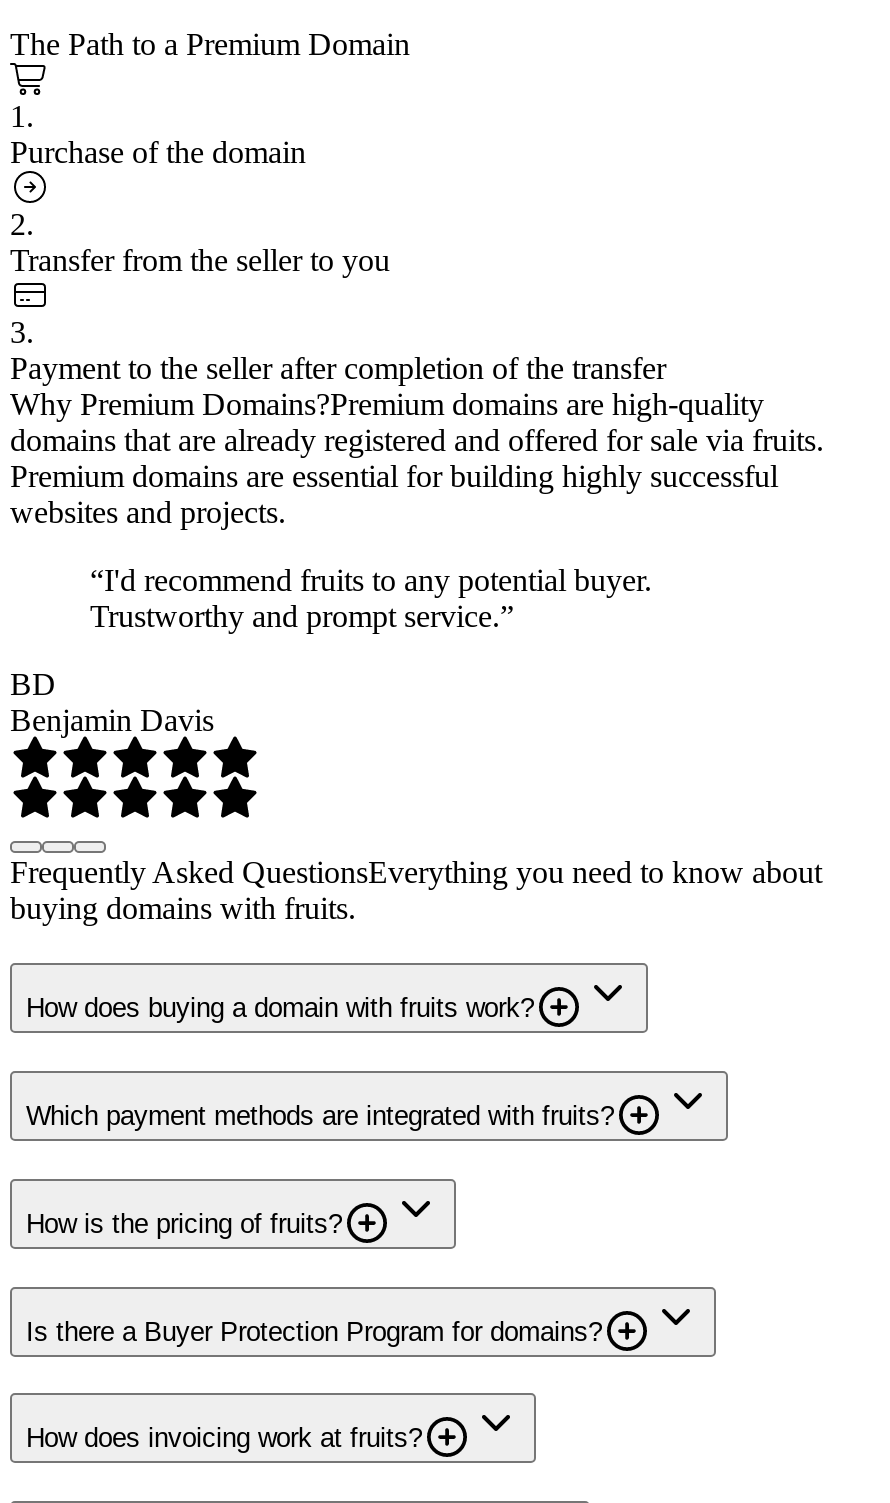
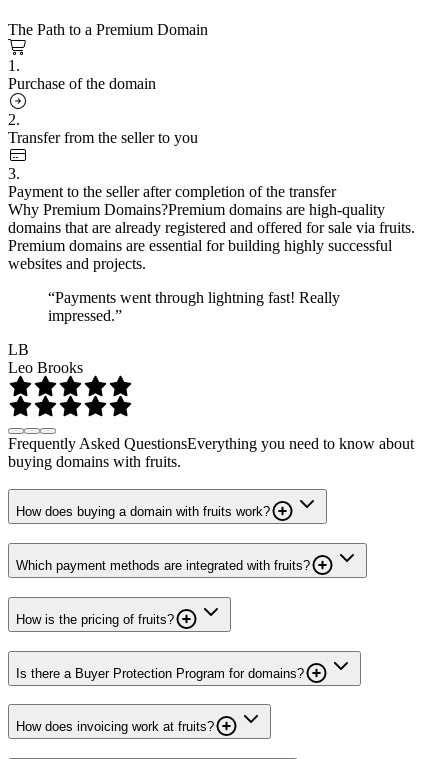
[90,562,652,632] “I'd recommend fruits to any potential buyer. | Trustworthy and prompt service.” -> [48,289,340,324] “Payments went through lightning fast! Really | impressed.”
[10,666,214,736] BD | Benjamin Davis -> [8,341,83,376] LB | Leo Brooks

